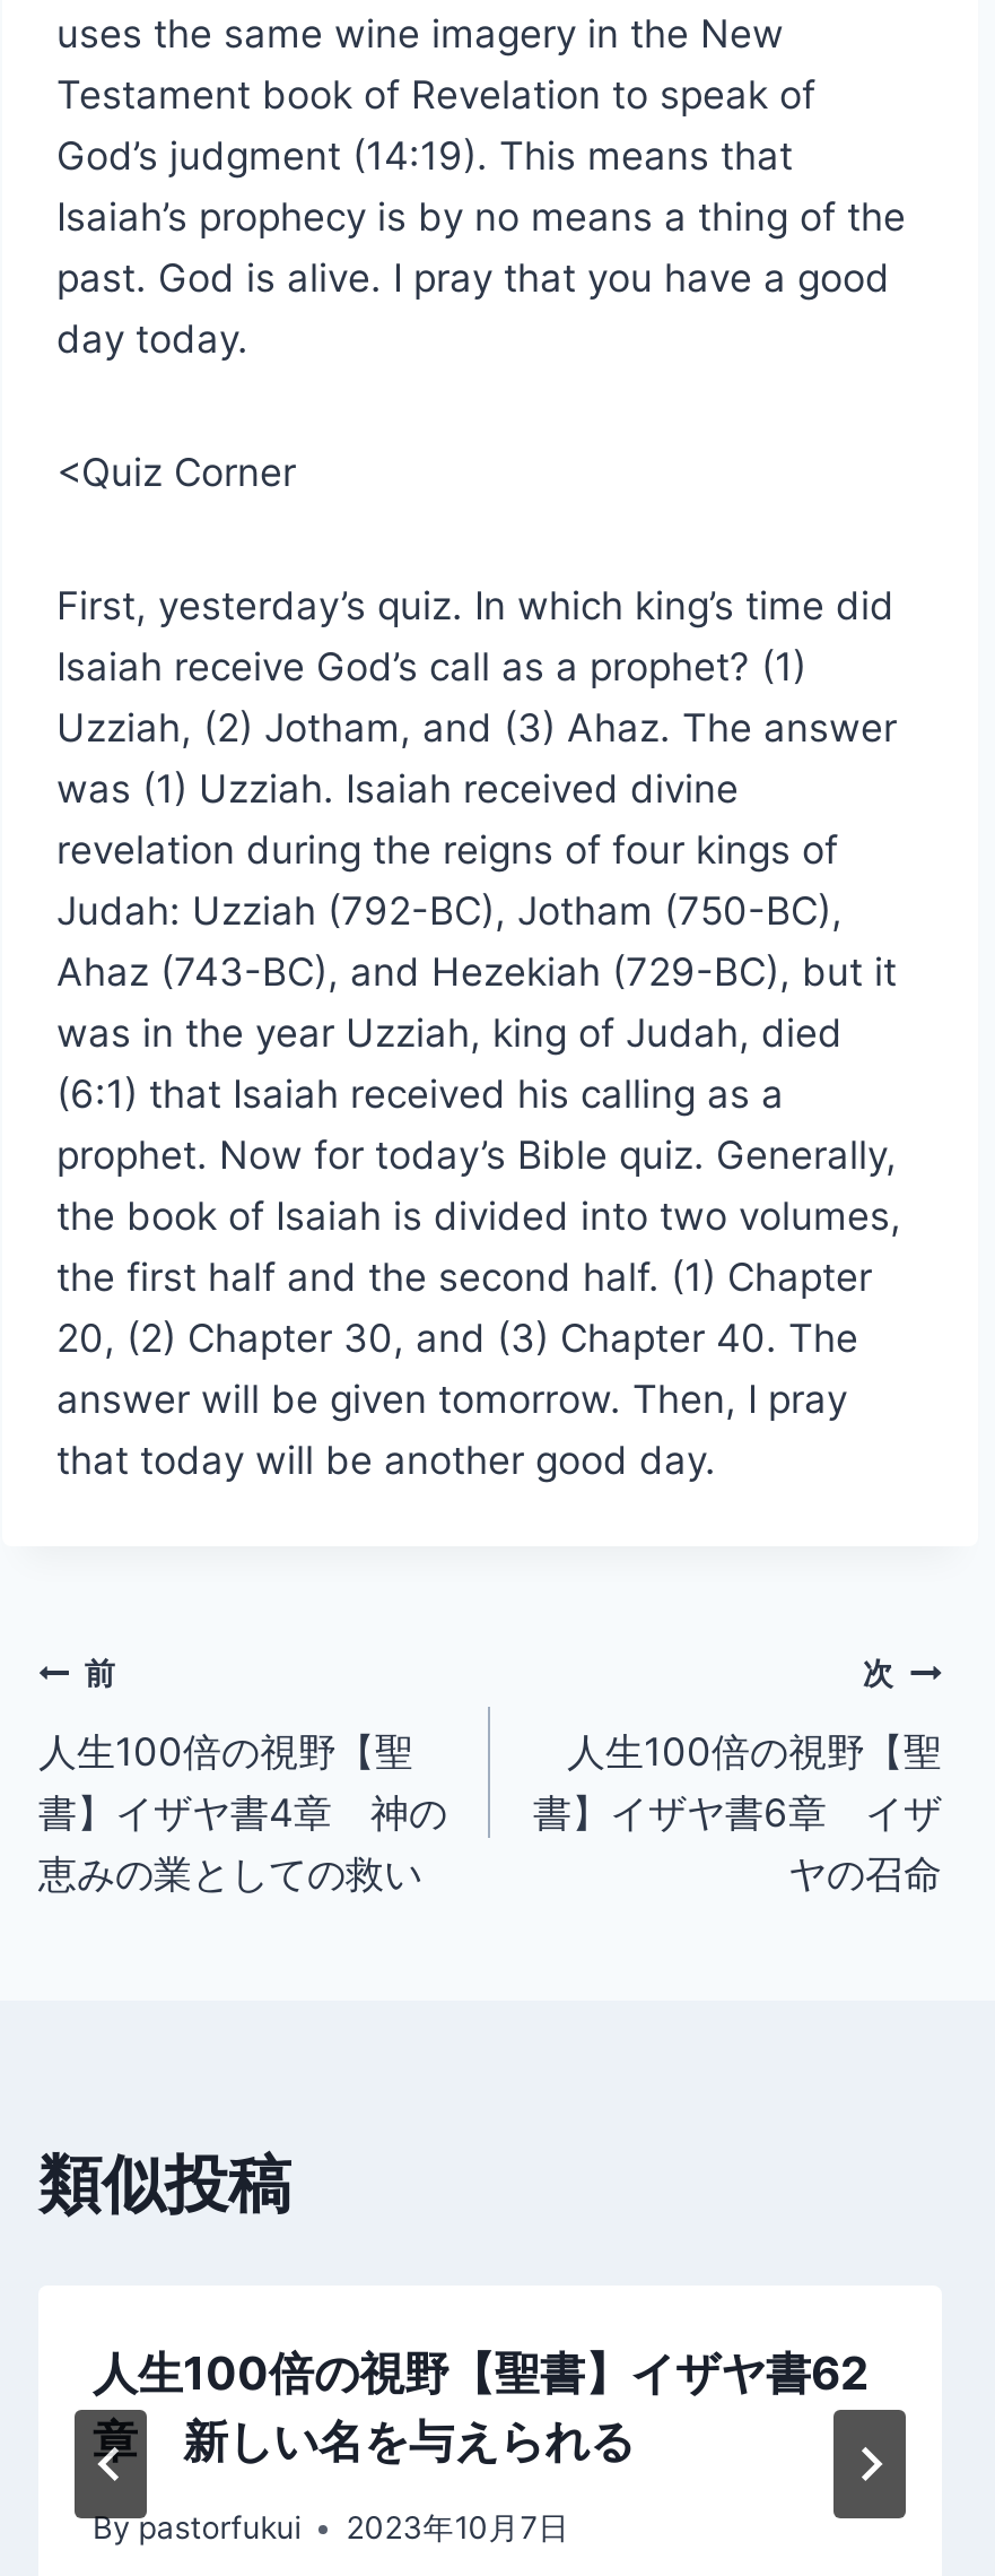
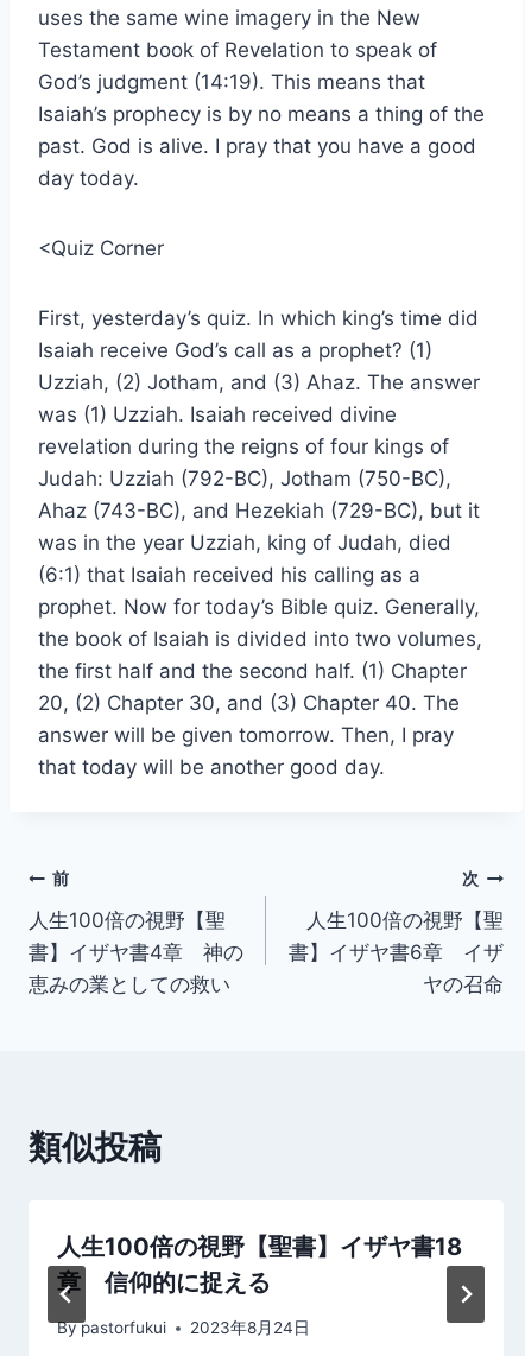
[93,2345,870,2467] 人生100倍の視野【聖書】イザヤ書62 | 章 新しい名を与えられる -> [57,1232,462,1296] 人生100倍の視野【聖書】イザヤ書18 | 章 信仰的に捉える
[93,2510,570,2546] By pastorfukui 2023年10月7日 -> [57,1318,310,1337] By pastorfukui 2023年8月24日

